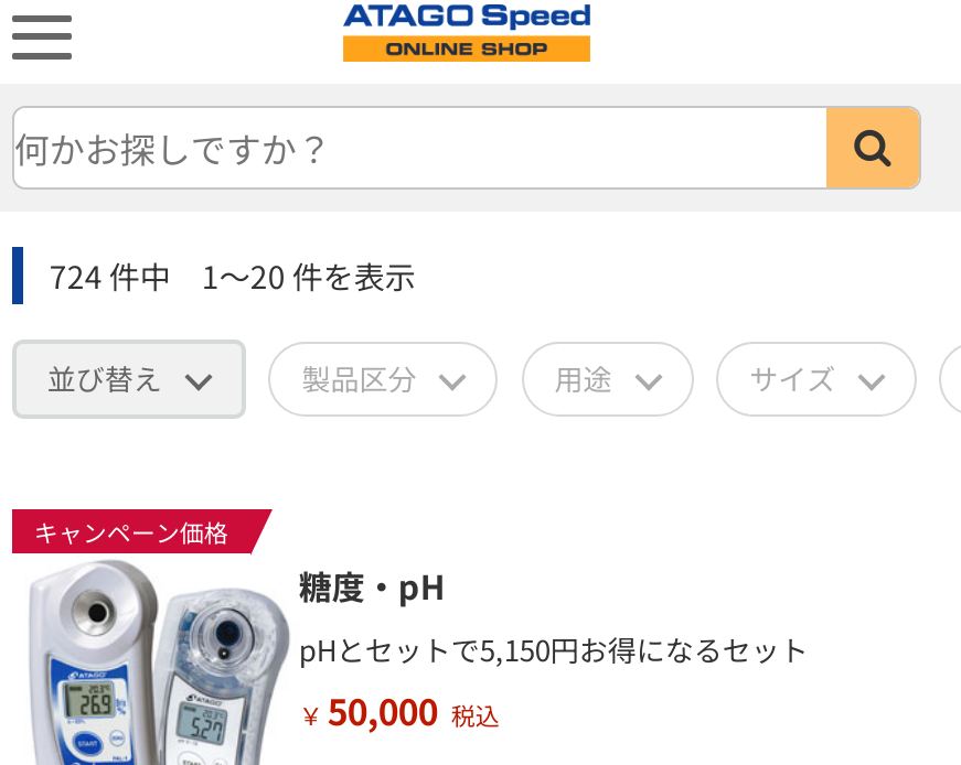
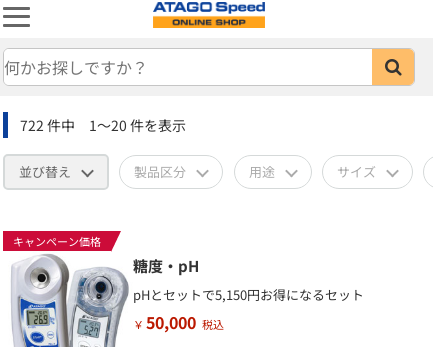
[49,254,416,299] 724件中1～20件を表示 -> [20,115,186,135] 722件中1～20件を表示

